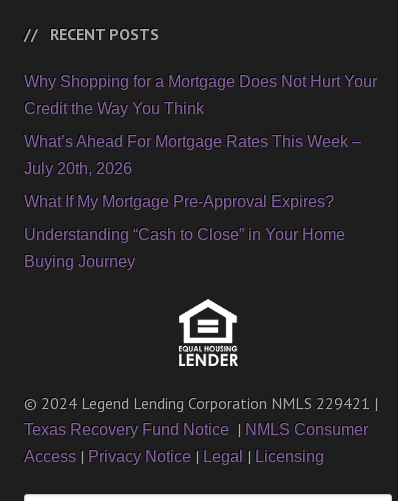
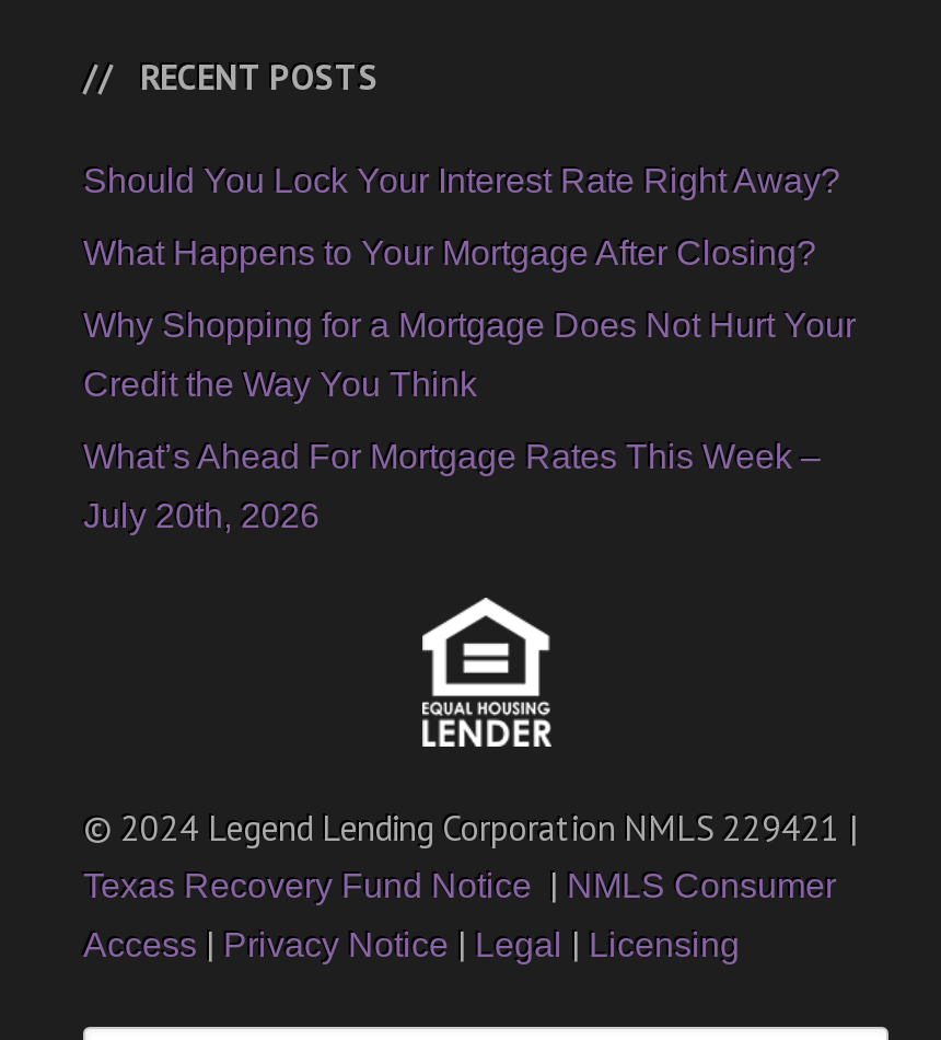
none -> [83,163,840,273] Should You Lock Your Interest Rate Right Away? | What Happens to Your Mortgage After Closing?
moved [24,73,377,177] -> [83,308,856,535]: Why Shopping for a Mortgage Does Not Hurt Your | Credit the Way You Think | What’s Ahead For Mortgage Rates This Week – | July 20th, 2026
[24,193,345,270] What If My Mortgage Pre-Approval Expires? | Understanding “Cash to Close” in Your Home | Buying Journey -> none

